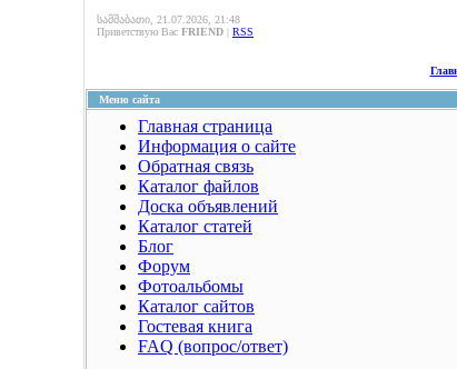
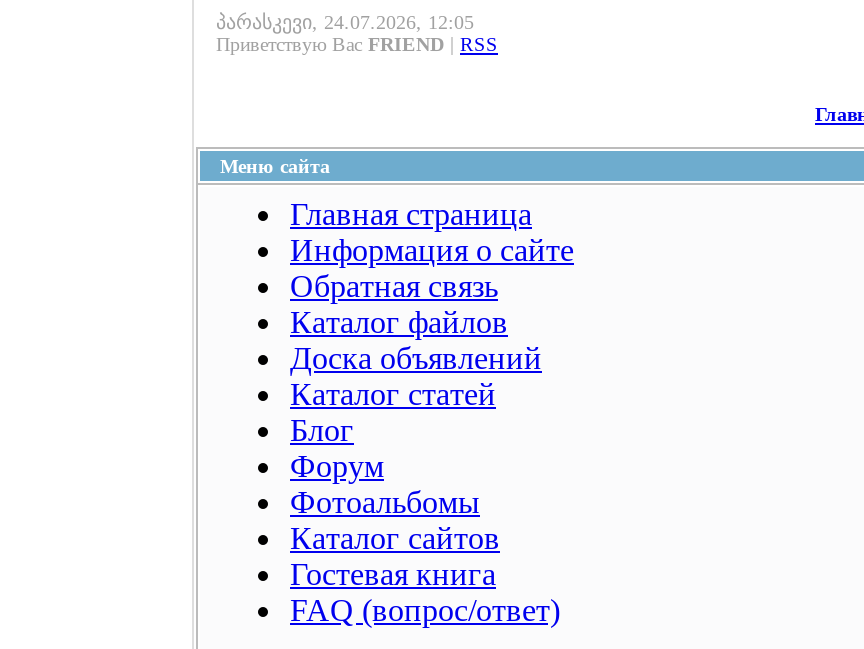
[97,13,240,26] სამშაბათი, 21.07.2026, 21:48 -> [216,11,474,33] პარასკევი, 24.07.2026, 12:05

